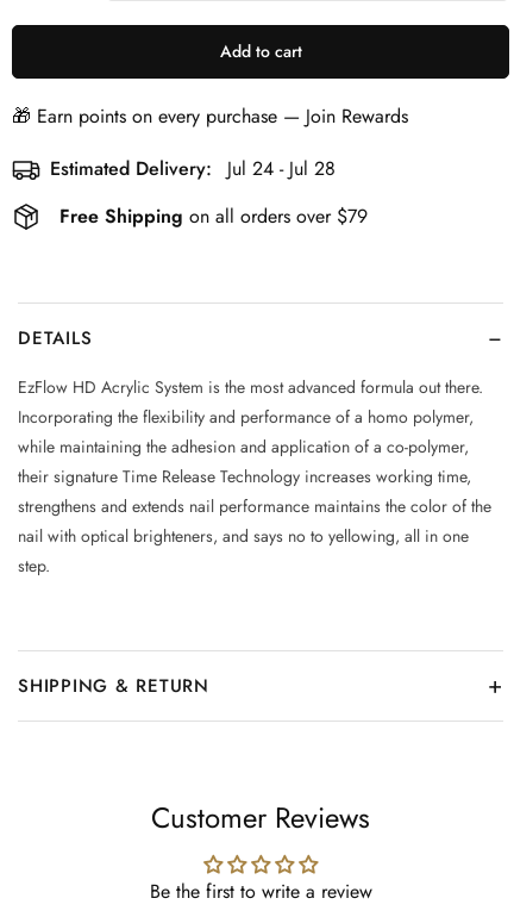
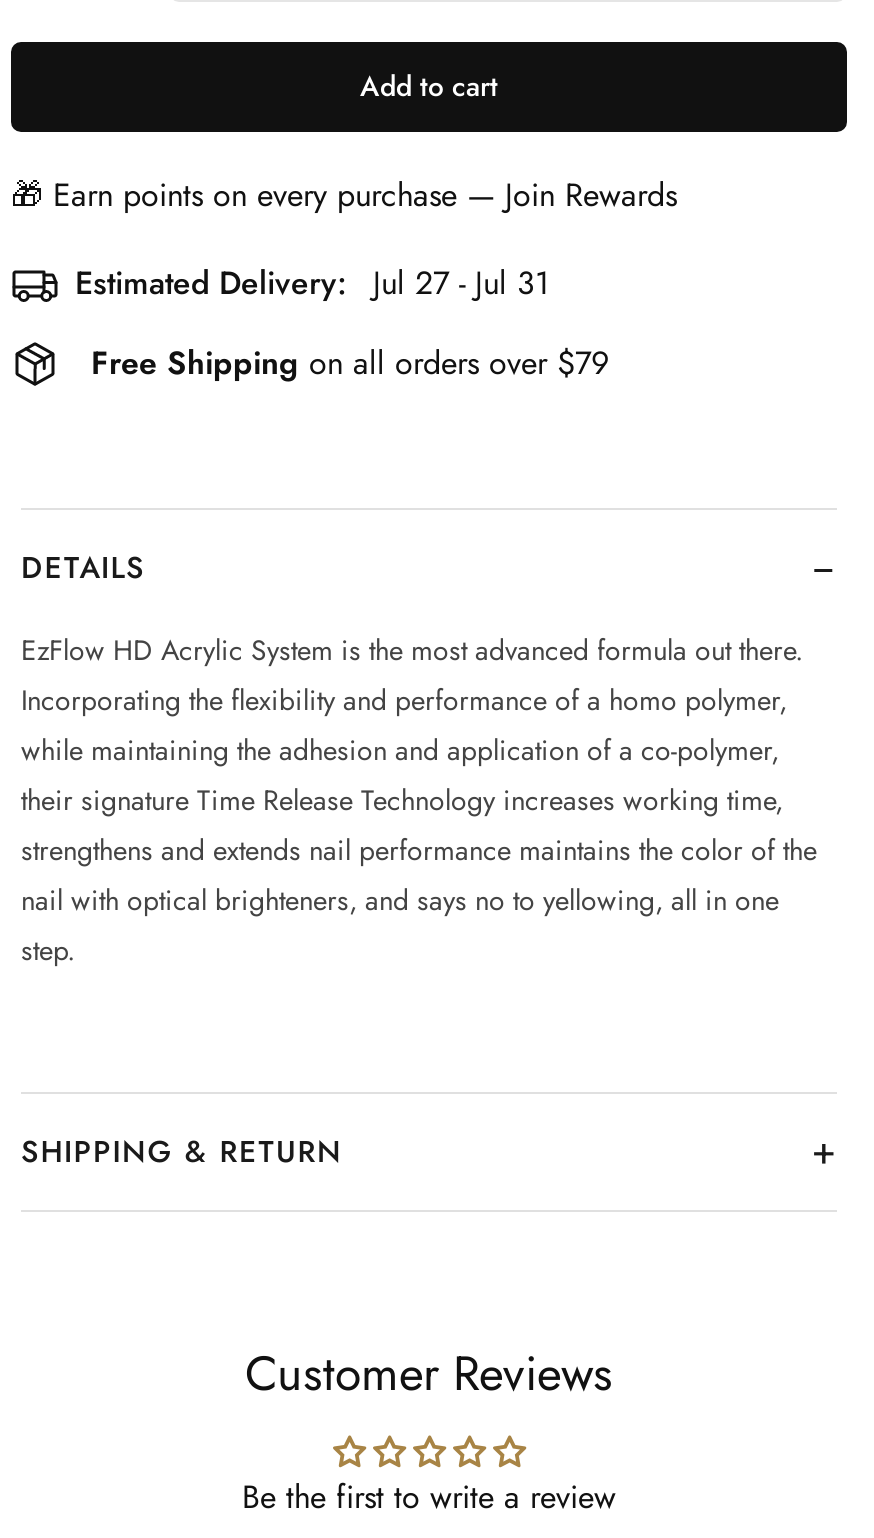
[50,155,336,182] Estimated Delivery: Jul 24 - Jul 28 -> [75,260,549,306] Estimated Delivery: Jul 27 - Jul 31

